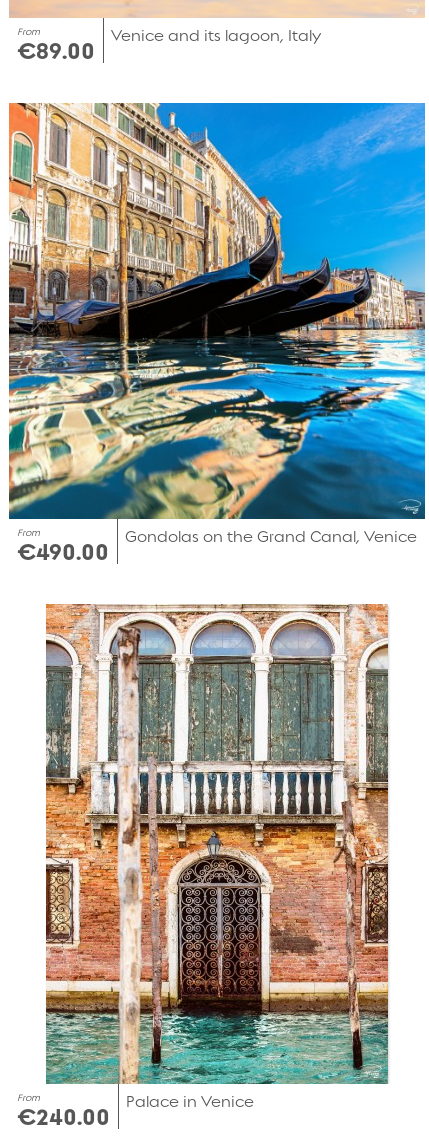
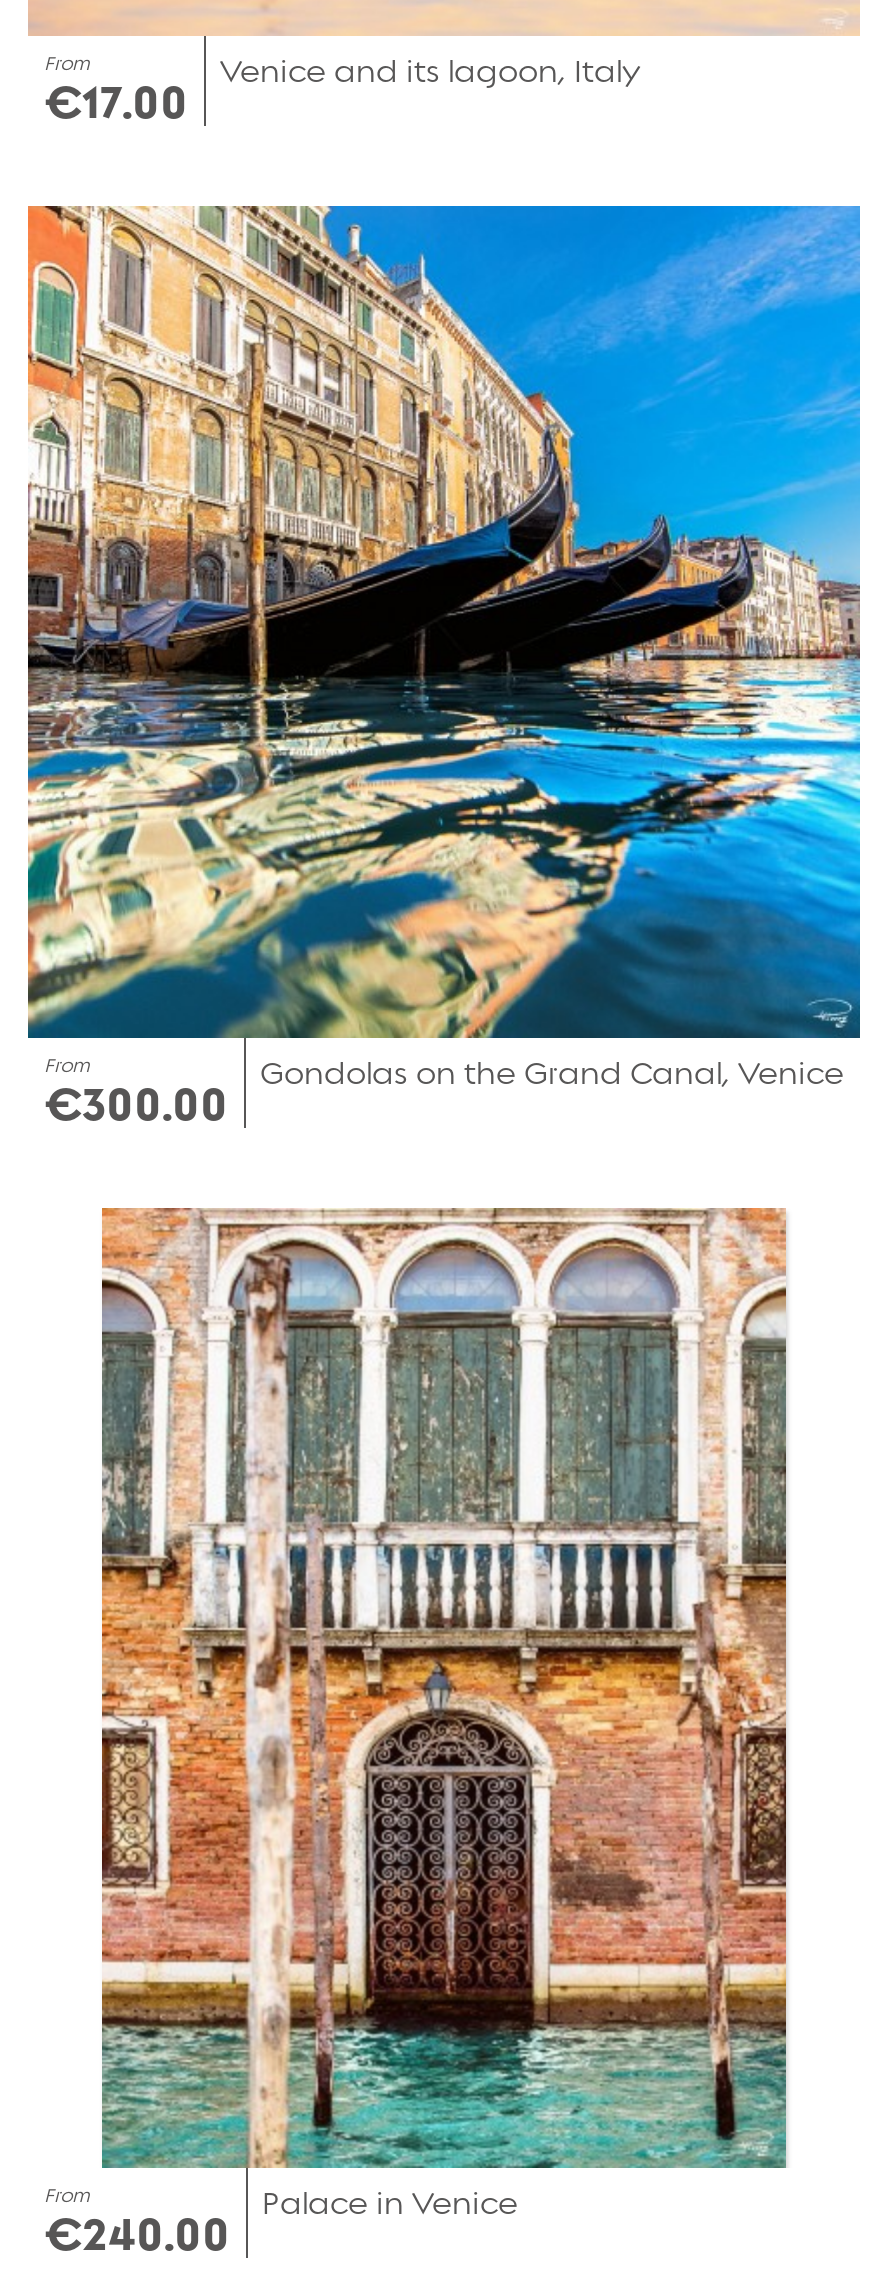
[17,37,95,65] €89.00 -> [44,74,188,130] €17.00
[17,538,109,566] €490.00 -> [44,1076,228,1132] €300.00

